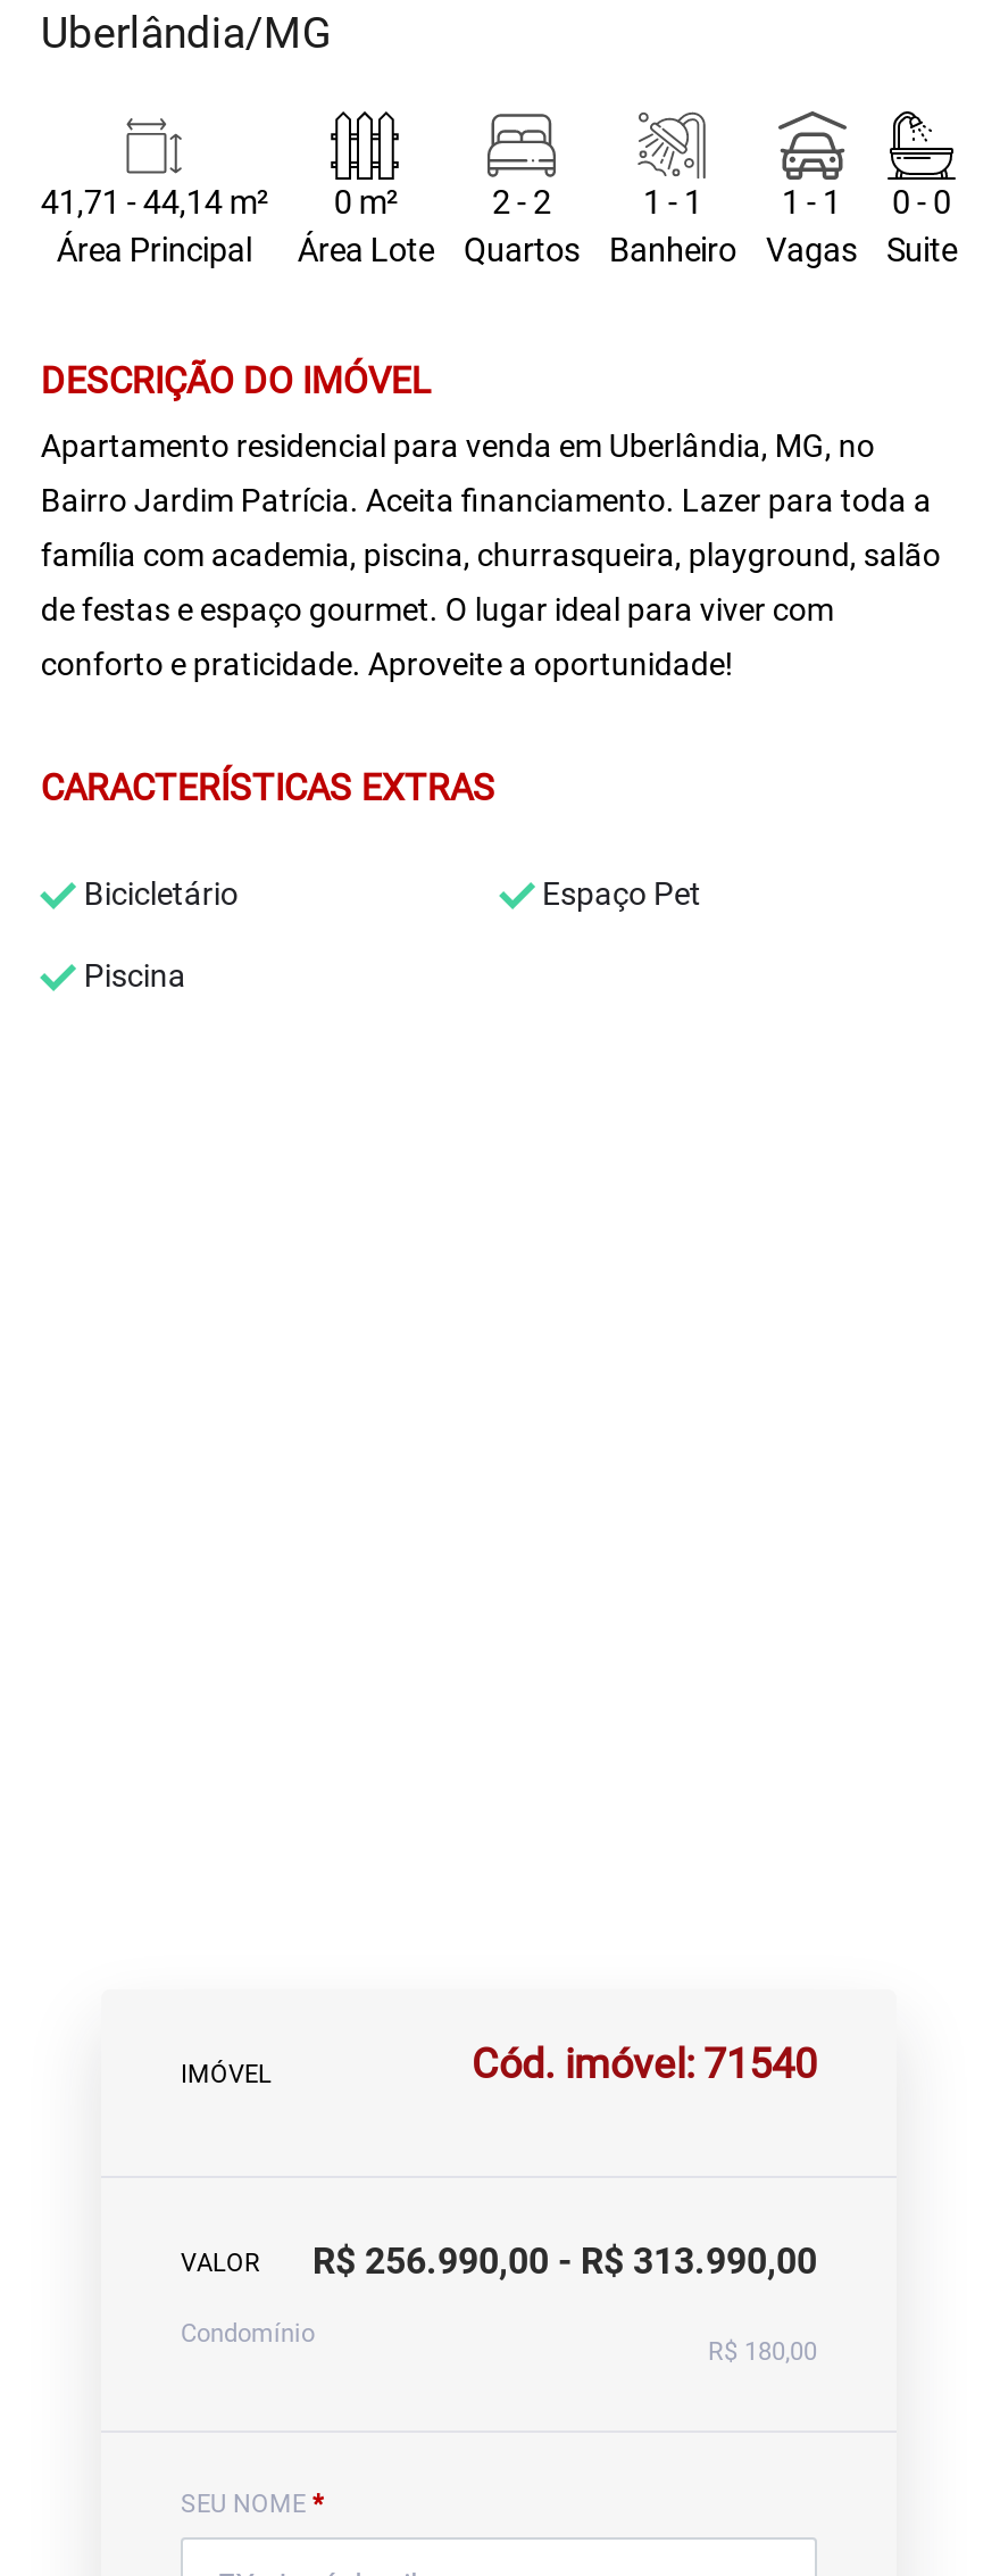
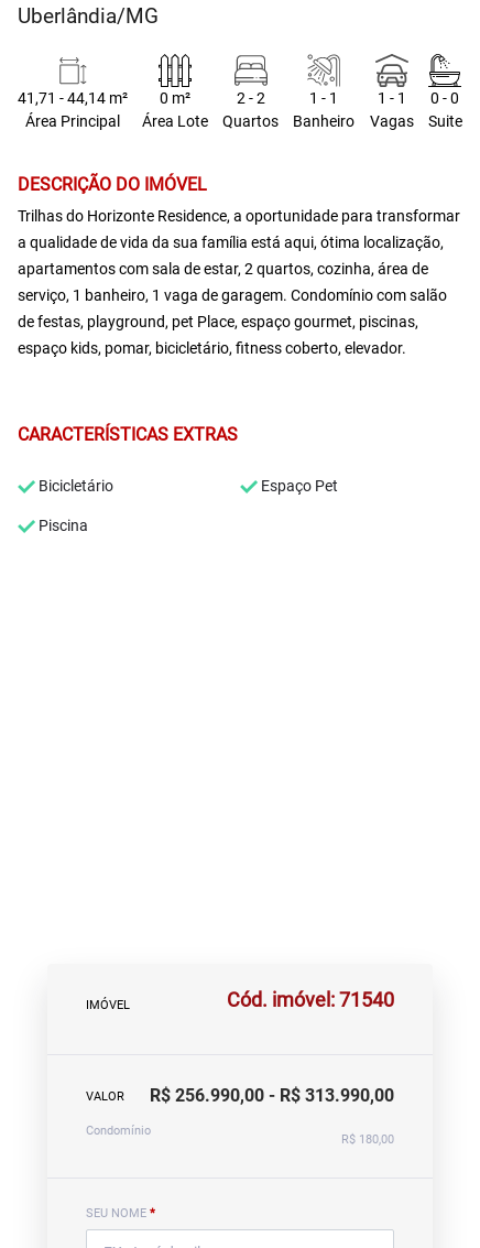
[41,427,941,682] Apartamento residencial para venda em Uberlândia, MG, no | Bairro Jardim Patrícia. Aceita financiamento. Lazer para toda a | família com academia, piscina, churrasqueira, playground, salão | de festas e espaço gourmet. O lugar ideal para viver com | conforto e praticidade. Aproveite a oportunidade! -> [18,207,461,357] Trilhas do Horizonte Residence, a oportunidade para transformar | a qualidade de vida da sua família está aqui, ótima localização, | apartamentos com sala de estar, 2 quartos, cozinha, área de | serviço, 1 banheiro, 1 vaga de garagem. Condomínio com salão | de festas, playground, pet Place, espaço gourmet, piscinas, | espaço kids, pomar, bicicletário, fitness coberto, elevador.
moved [41,766,701,994] -> [18,424,338,534]: CARACTERÍSTICAS EXTRAS | Bicicletário | Espaço Pet | Piscina

